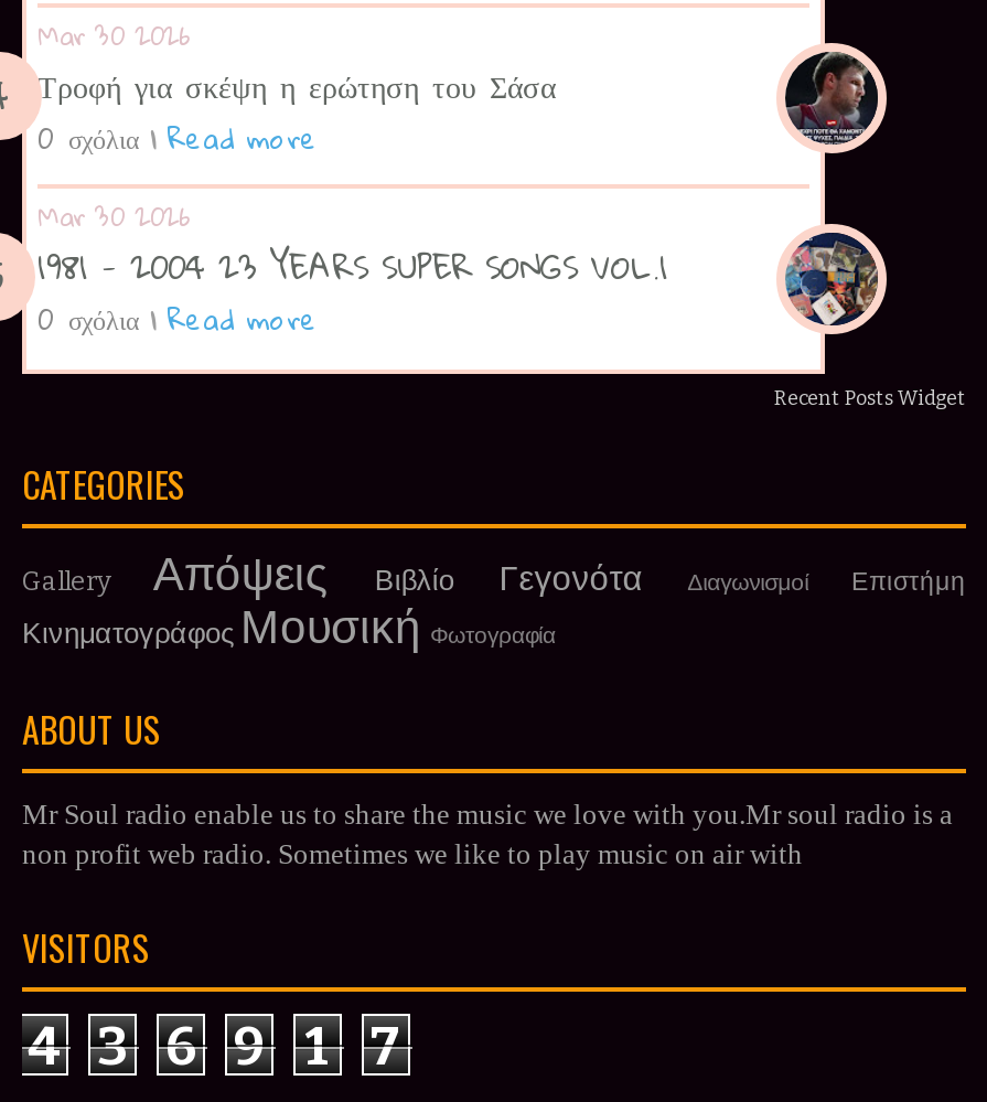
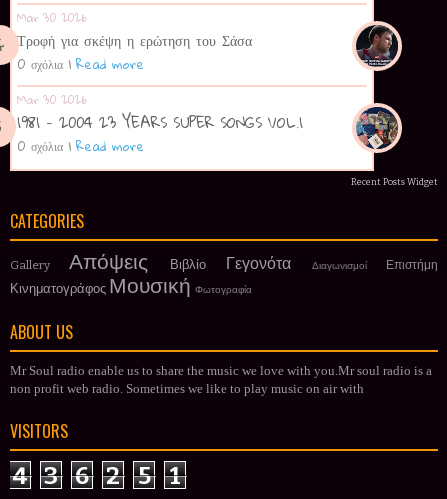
[234,1016,265,1078] 9 -> [106,462,150,490] 2 | 5
[371,1016,401,1078] 7 -> none

